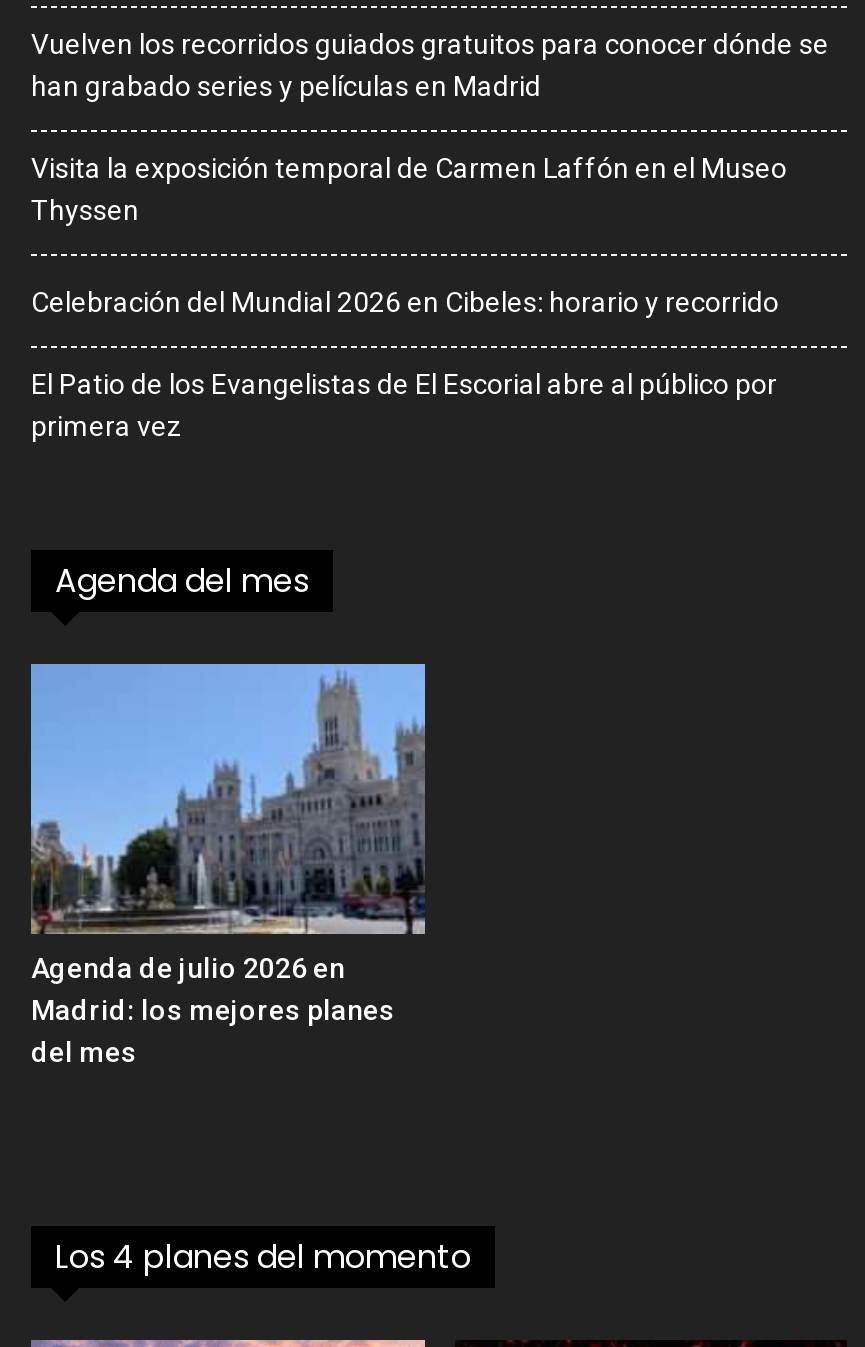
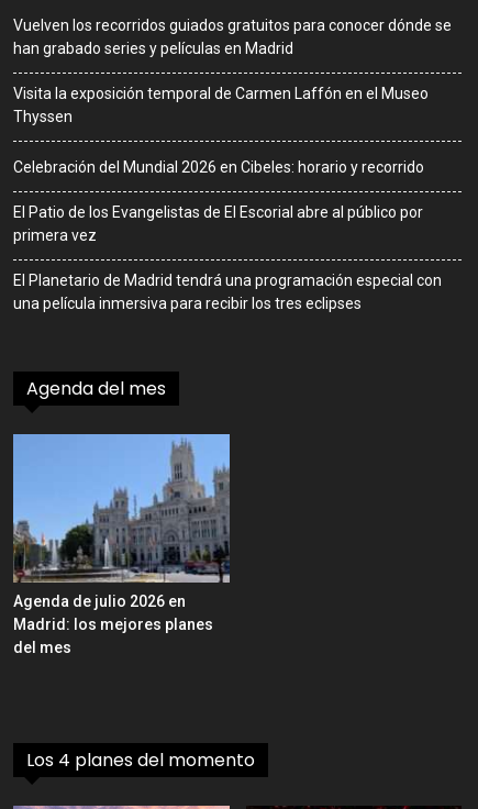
none -> [13,271,442,312] El Planetario de Madrid tendrá una programación especial con | una película inmersiva para recibir los tres eclipses

